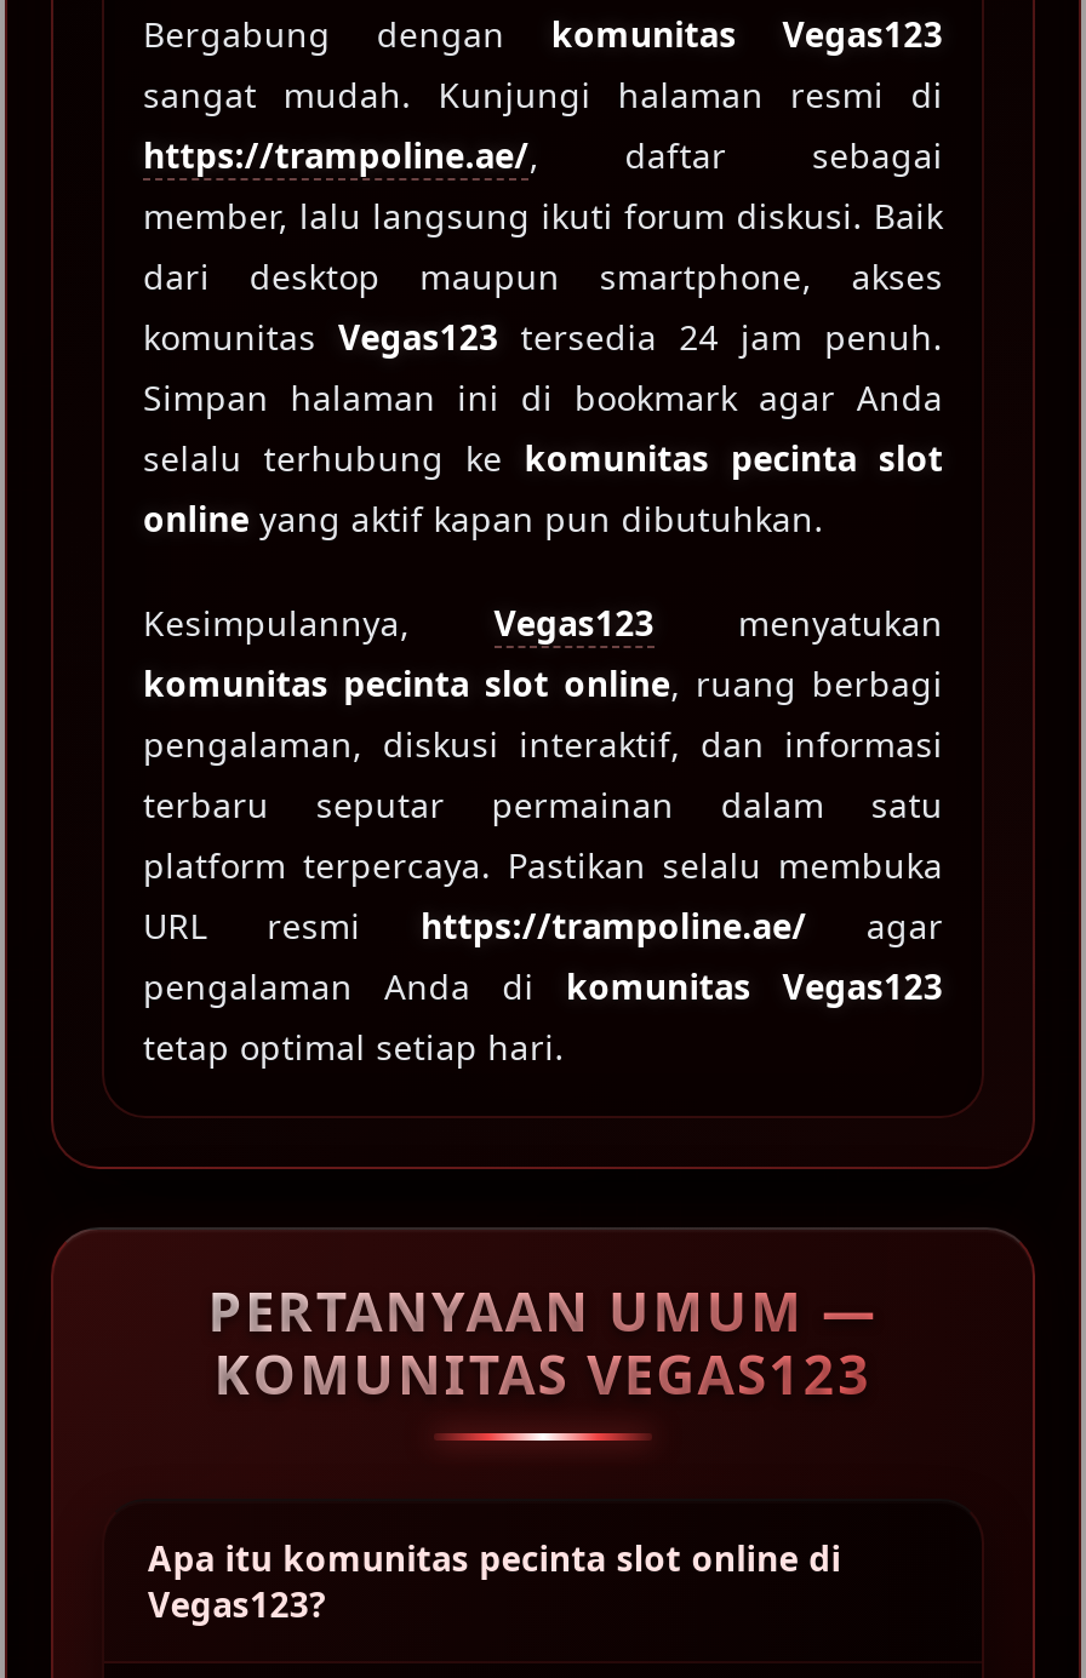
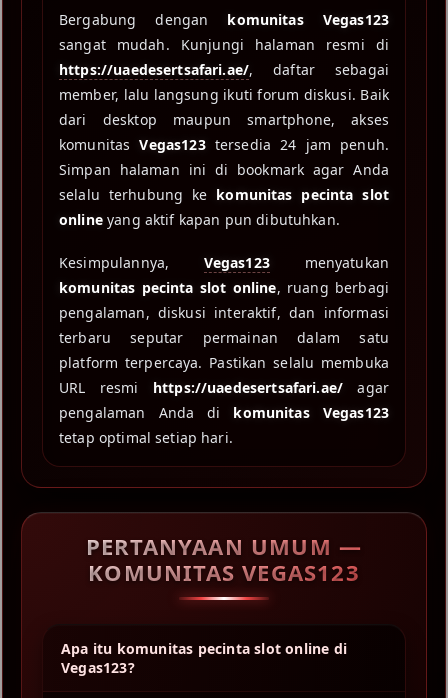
[143,133,943,179] https://trampoline.ae/, daftar sebagai -> [59,60,389,79] https://uaedesertsafari.ae/, daftar sebagai
[143,903,943,949] URL resmi https://trampoline.ae/ agar -> [59,378,389,397] URL resmi https://uaedesertsafari.ae/ agar

